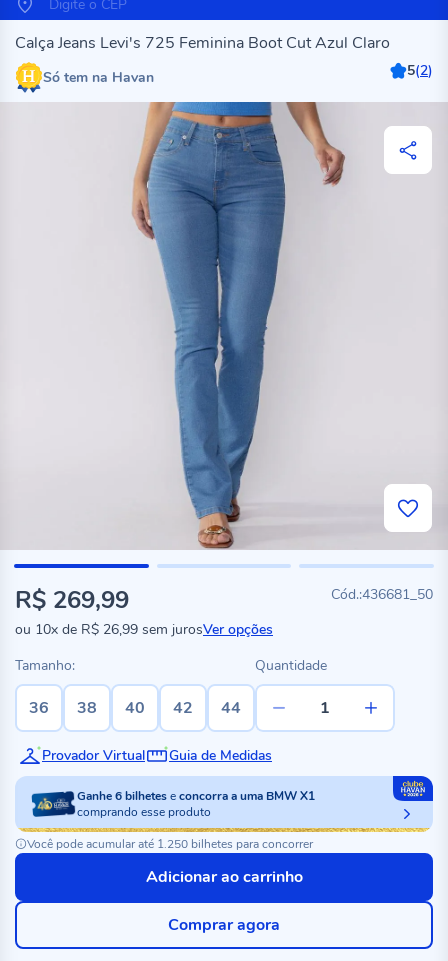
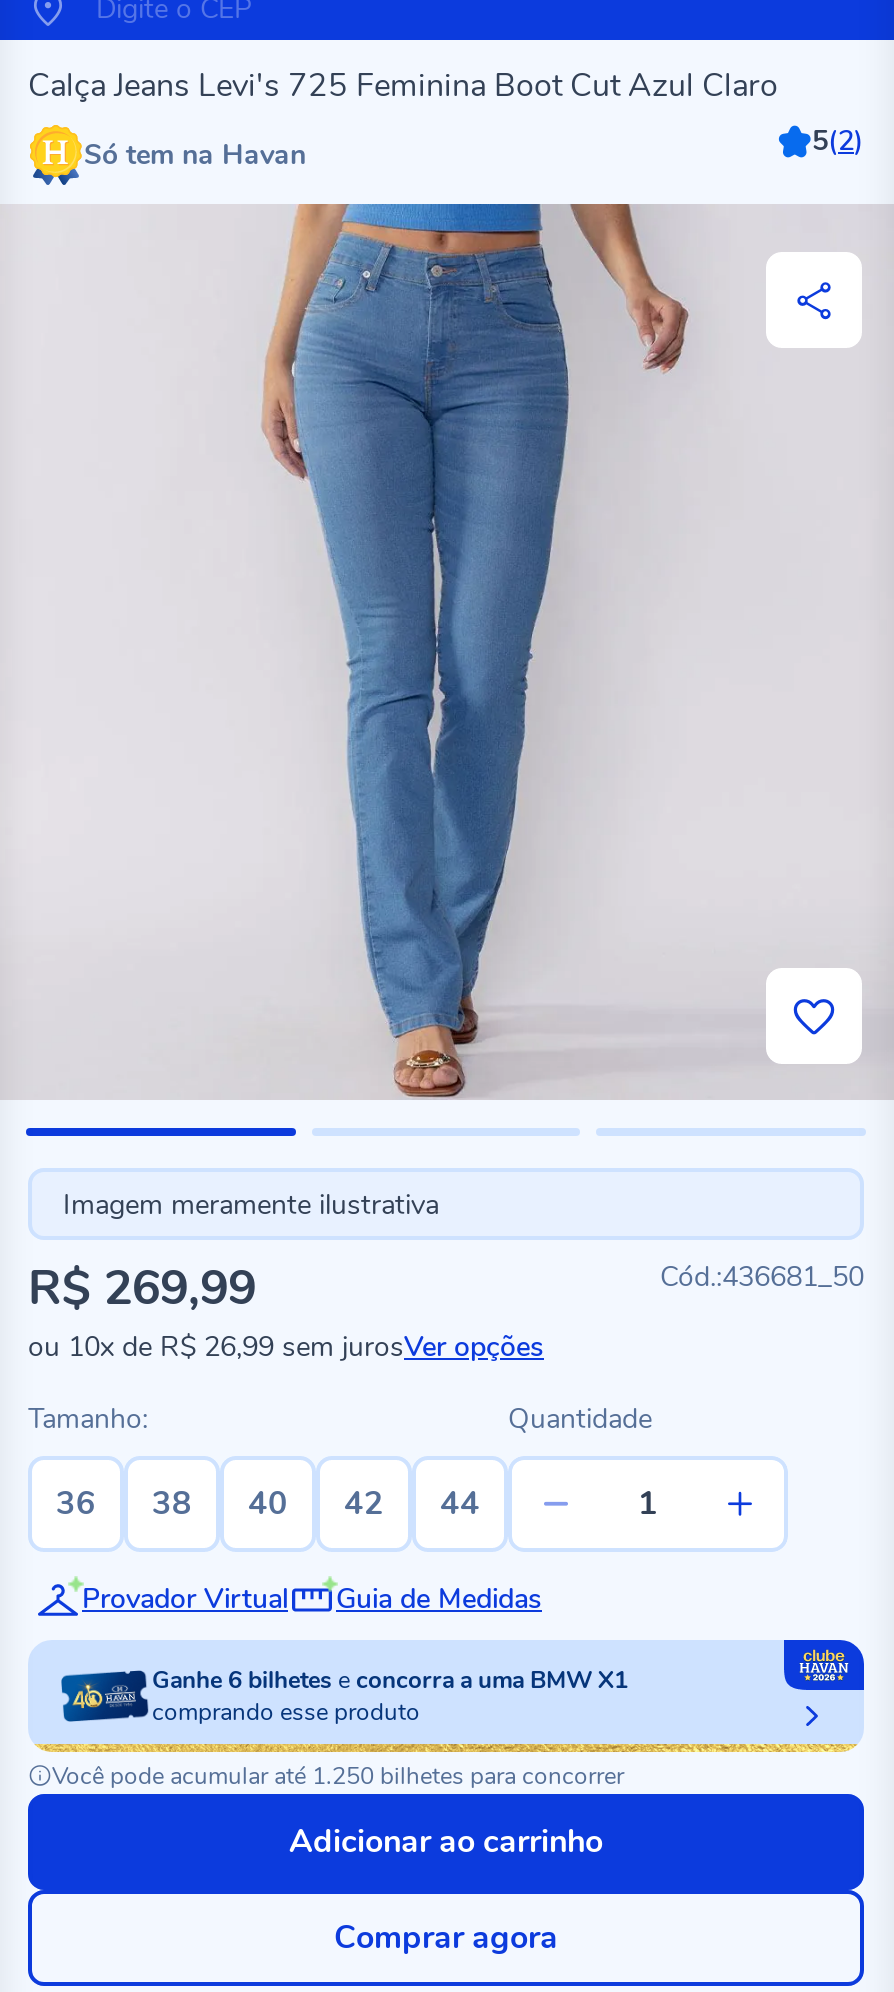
none -> [63,1185,439,1223] Imagem meramente ilustrativa

